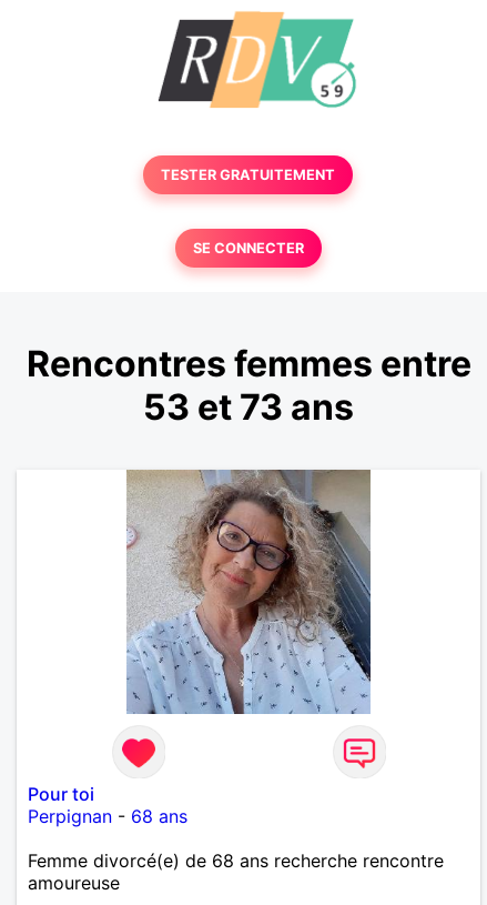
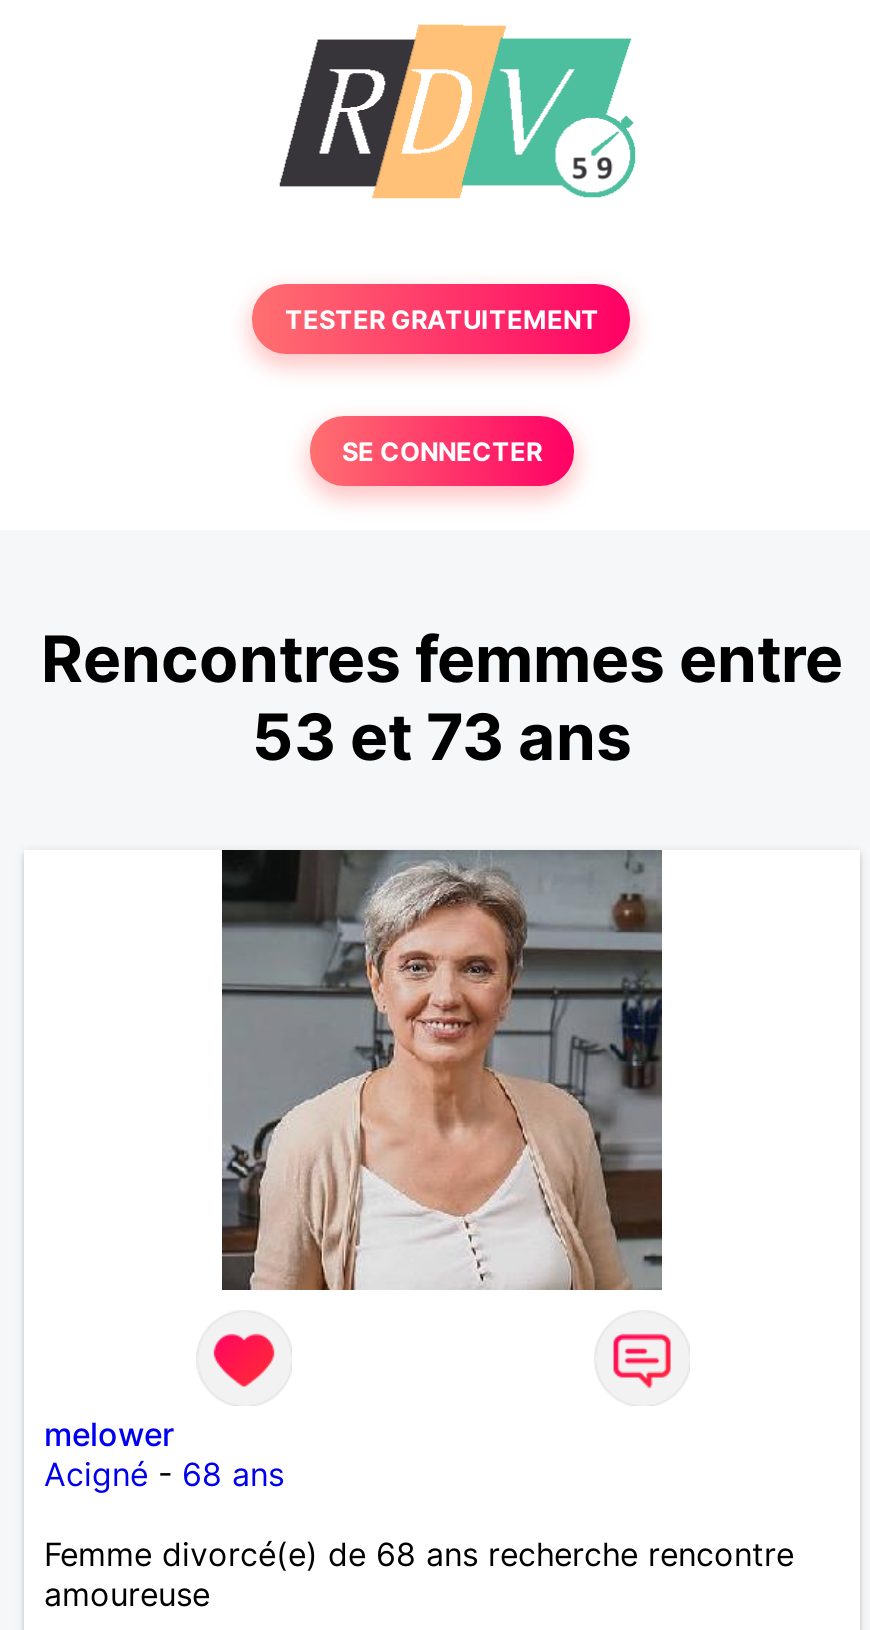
[126,470,371,715] [image] -> [220,850,664,1292] [image]
[28,783,187,827] Pour toi | Perpignan - 68 ans -> [44,1414,284,1494] melower | Acigné - 68 ans

